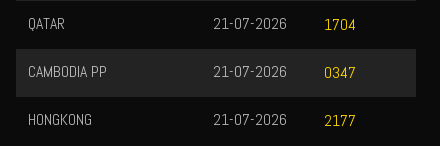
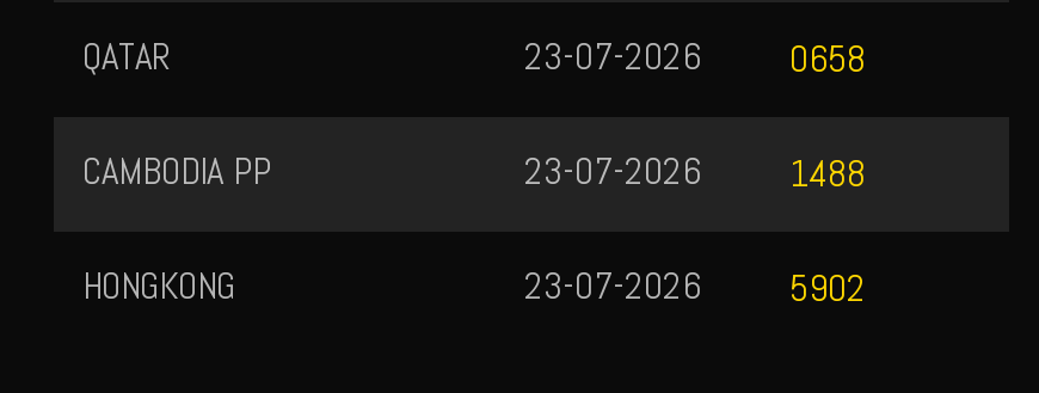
[213,14,287,34] 21-07-2026 -> [524,34,701,81] 23-07-2026
[324,15,356,35] 1704 -> [789,35,866,83] 0658
[213,62,287,82] 21-07-2026 -> [524,148,701,196] 23-07-2026
[324,63,356,83] 0347 -> [789,150,866,197] 1488
[213,110,287,130] 21-07-2026 -> [524,263,701,311] 23-07-2026
[324,111,356,131] 2177 -> [789,264,866,312] 5902

